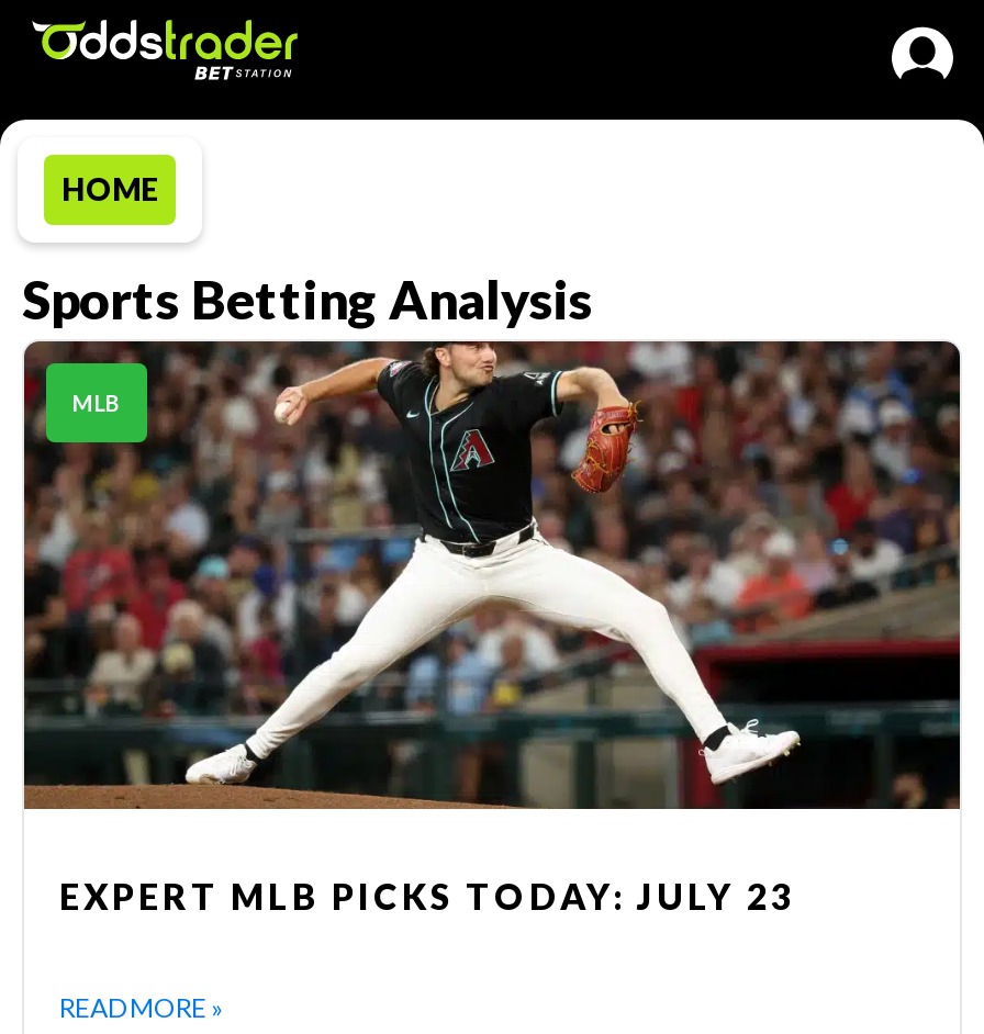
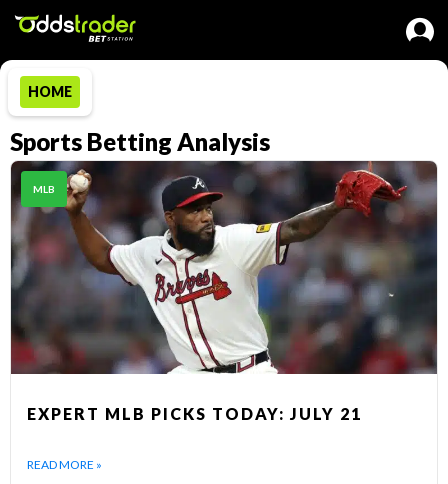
[22,339,960,917] [image] | EXPERT MLB PICKS TODAY: JULY 23 -> [10,160,438,423] [image] | EXPERT MLB PICKS TODAY: JULY 21

